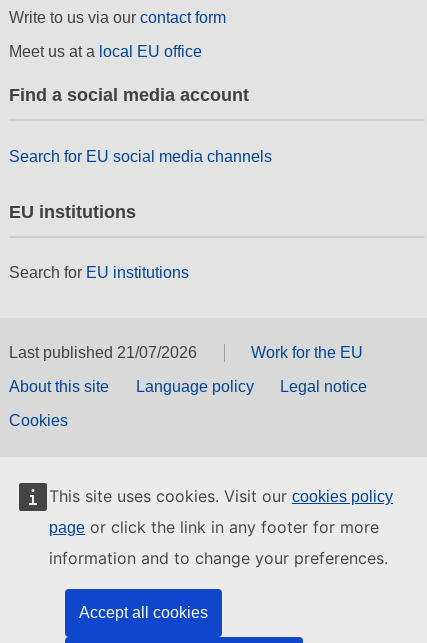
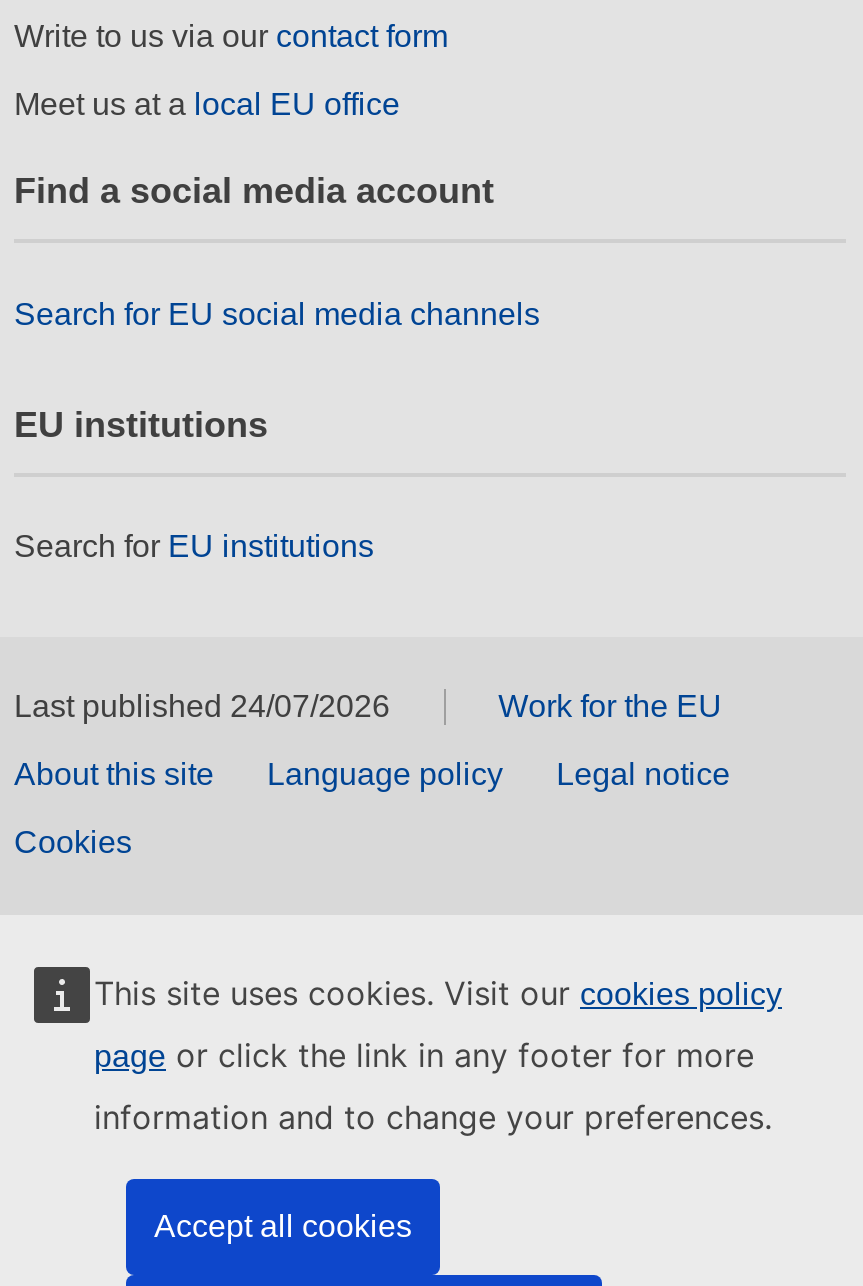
[9,344,197,361] Last published 21/07/2026 -> [14,690,390,724] Last published 24/07/2026

